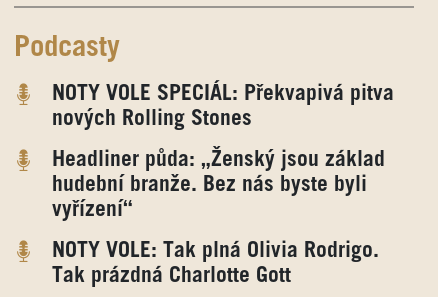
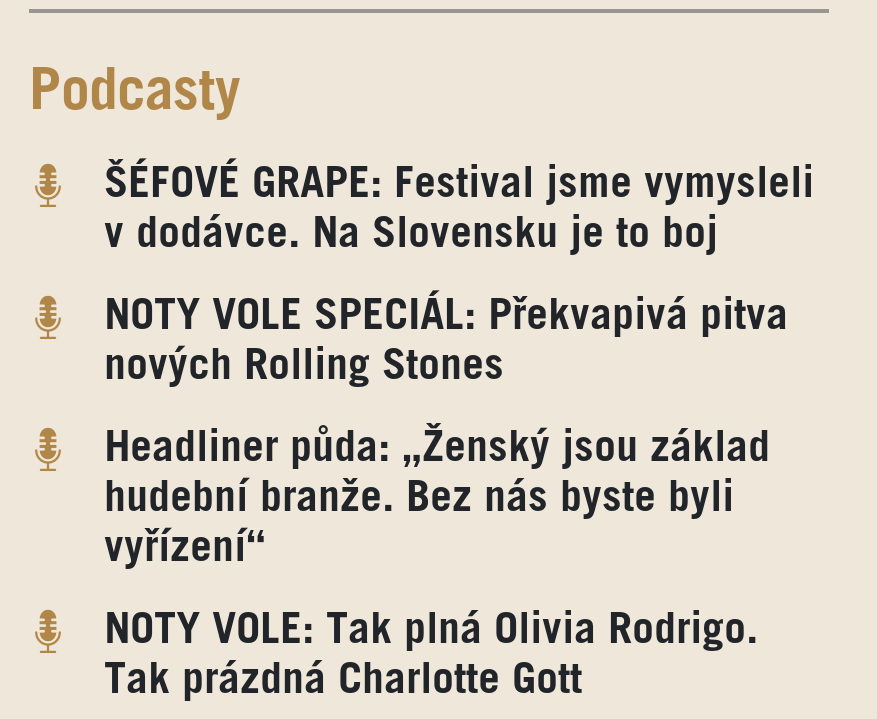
none -> [104,165,814,255] ŠÉFOVÉ GRAPE: Festival jsme vymysleli | v dodávce. Na Slovensku je to boj

